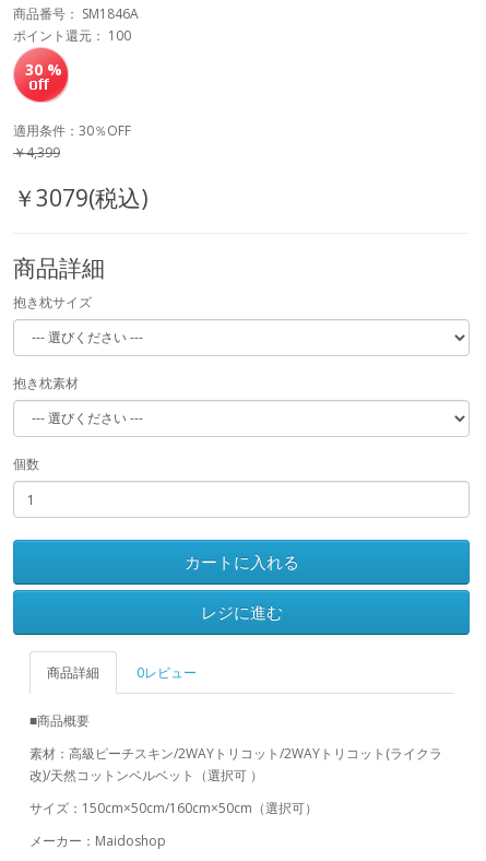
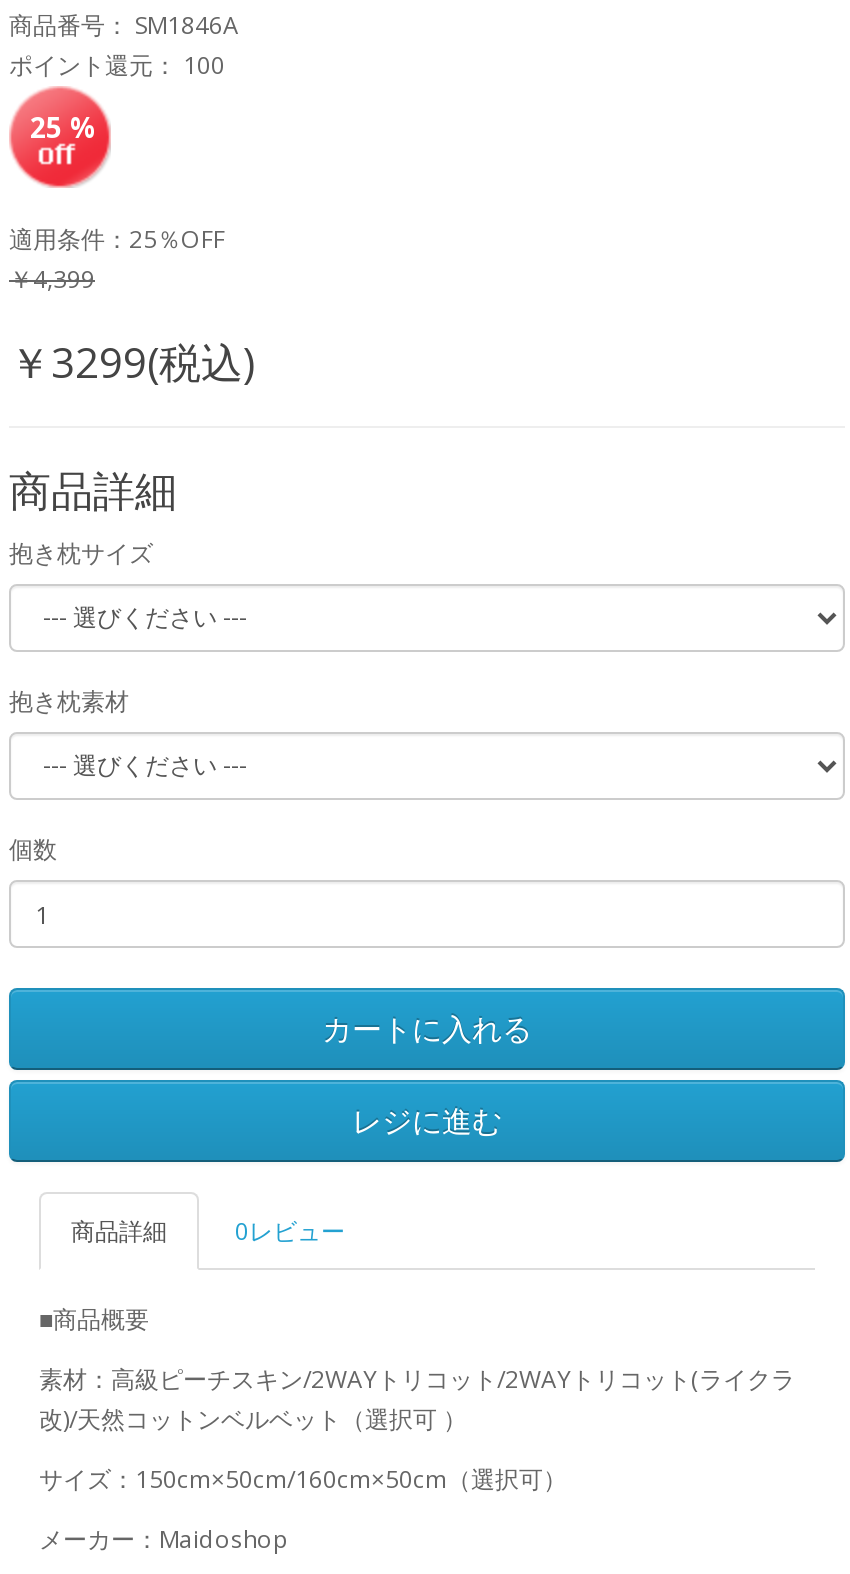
[25,59,62,80] 30 % -> [30,108,98,146] 25 %
[13,121,131,140] 適用条件：30％OFF -> [9,222,225,256] 適用条件：25％OFF
[13,182,149,213] ￥3079(税込) -> [9,334,257,390] ￥3299(税込)

